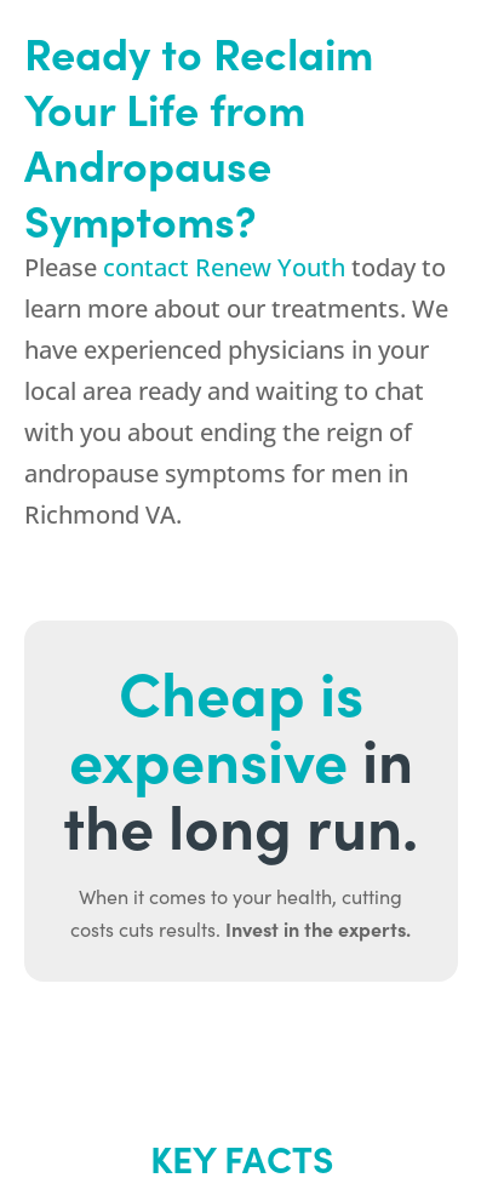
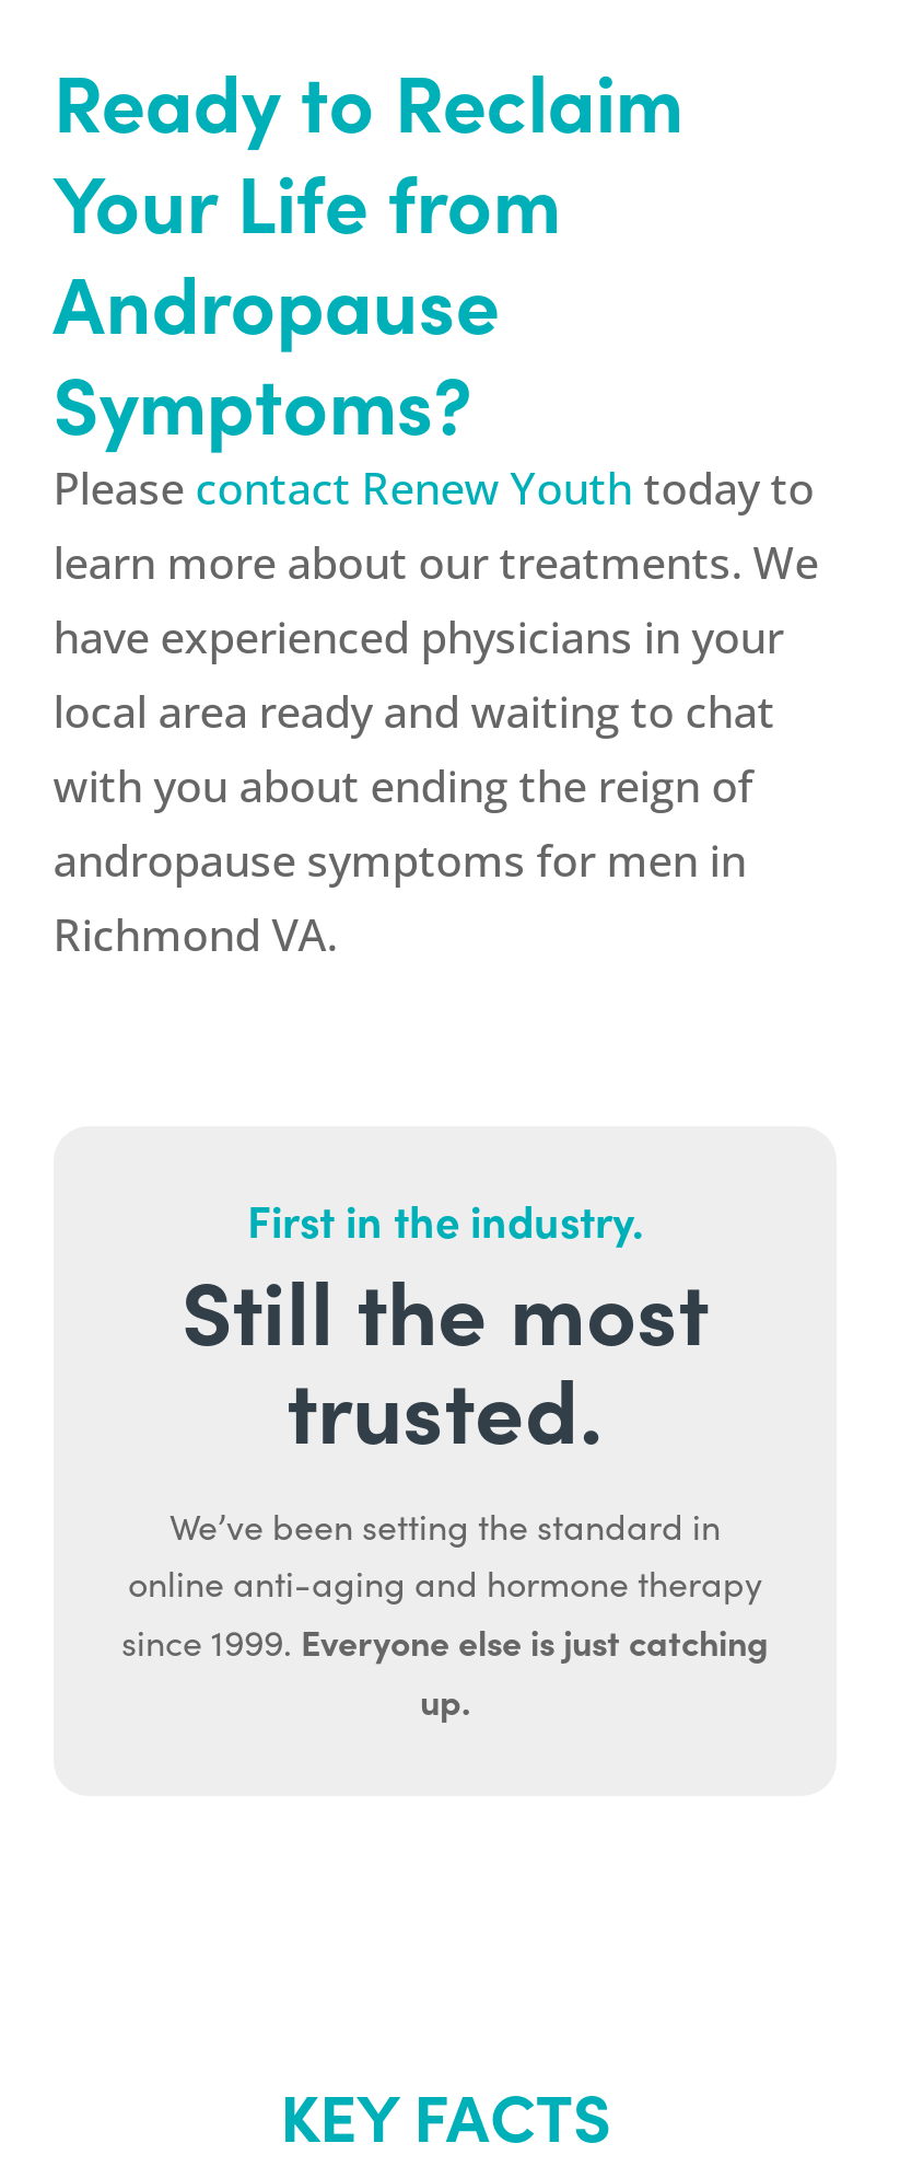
[64,648,419,942] Cheap is | expensivein | the long run. | When it comes to your health, cutting | costs cuts results. Invest in the experts. -> [121,1188,769,1722] First in the industry. | Still the most | trusted. | We’ve been setting the standard in | online anti-aging and hormone therapy | since 1999. Everyone else is just catching | up.

